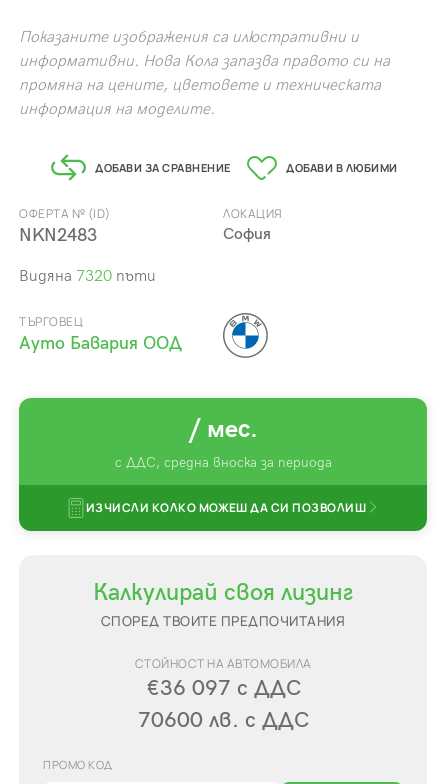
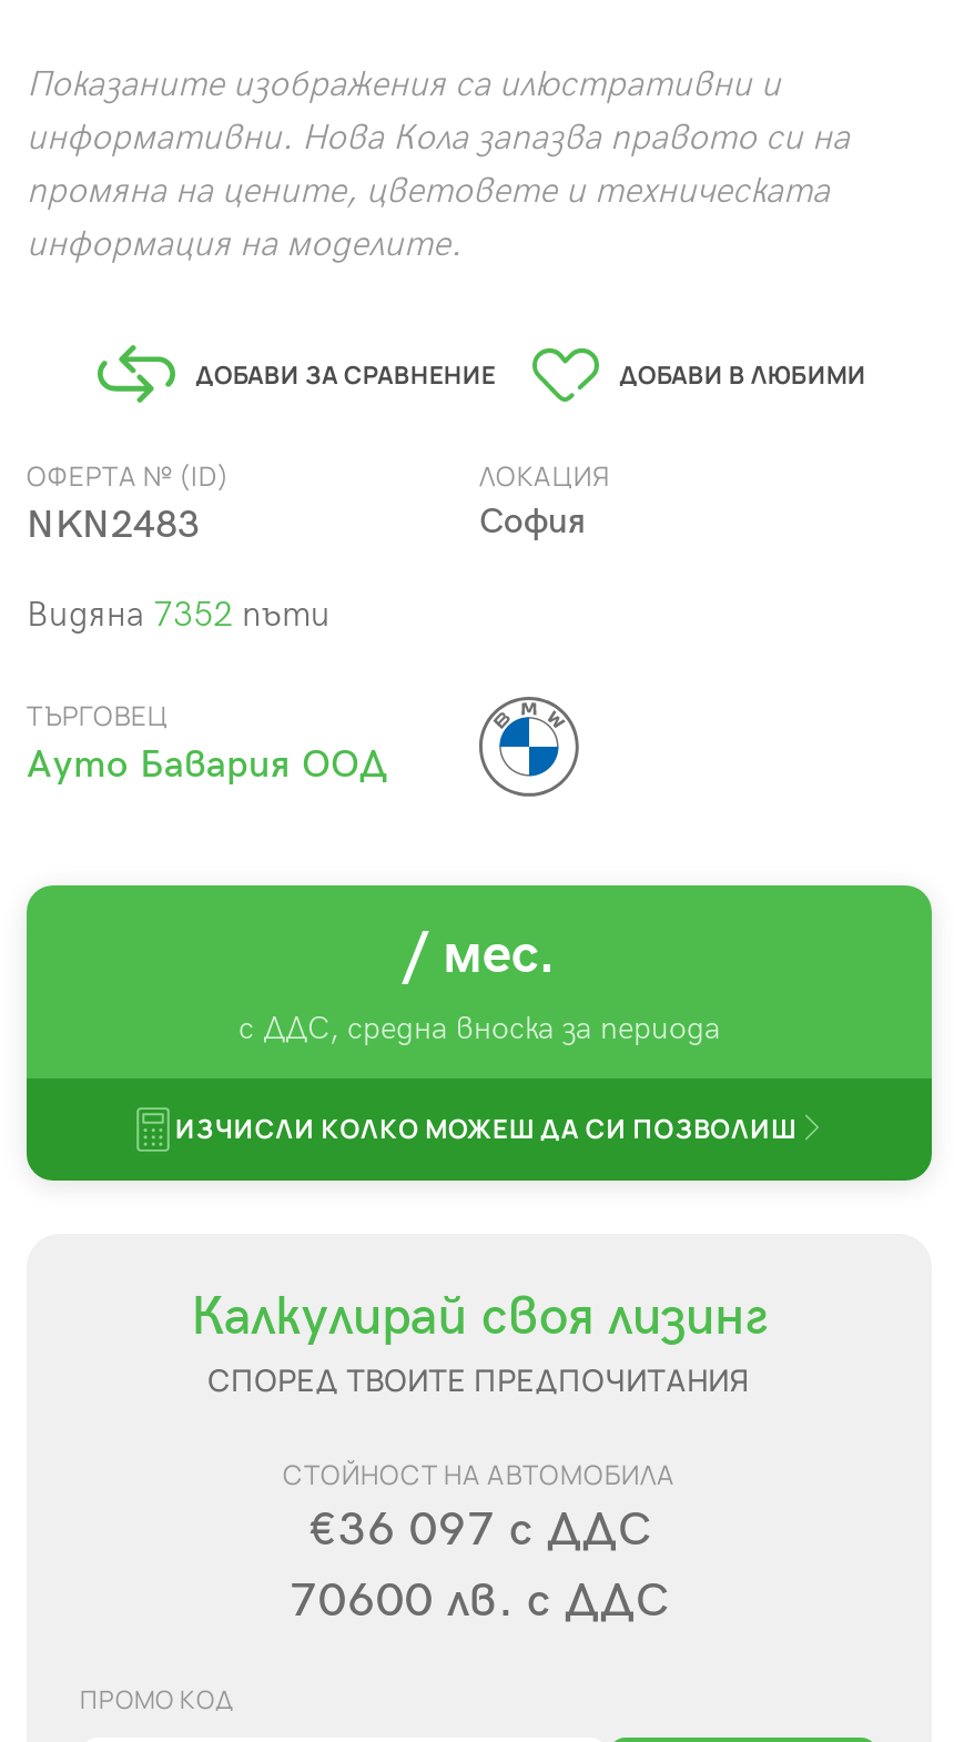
[19,267,156,286] Видяна 7320 пъти -> [27,595,331,637] Видяна 7352 пъти

